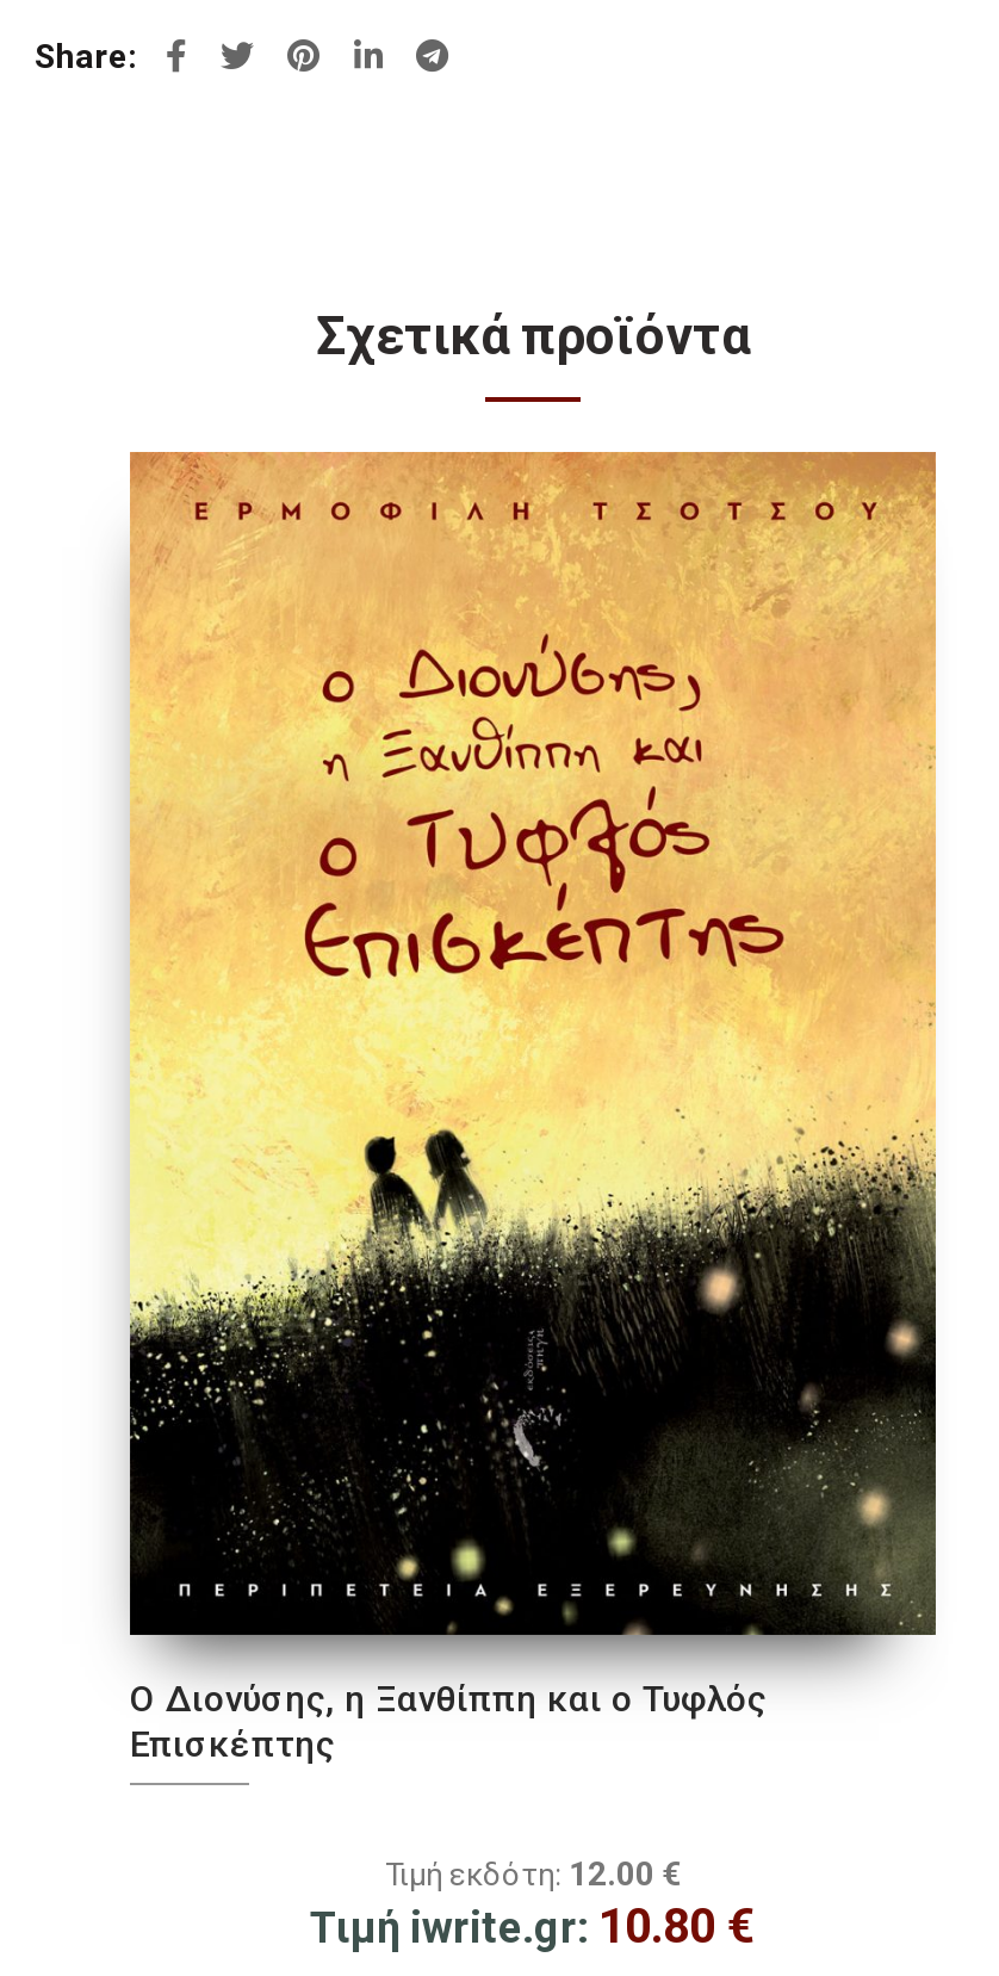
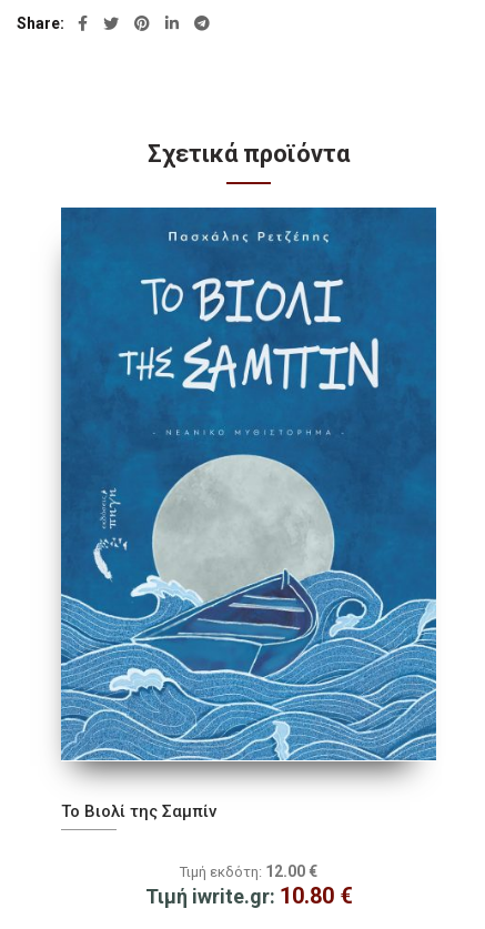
[128,450,938,1766] [image] | Ο Διονύσης, η Ξανθίππη και ο Τυφλός | Επισκέπτης -> [60,206,437,822] [image] | Το Βιολί της Σαμπίν

